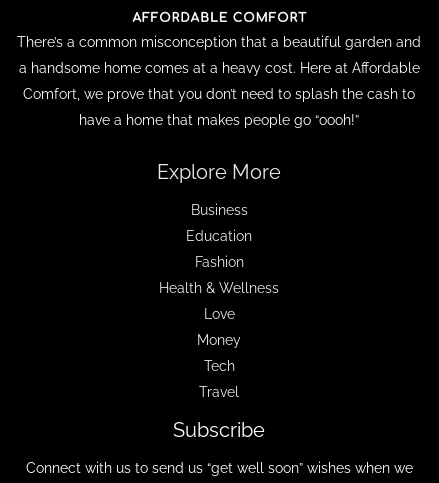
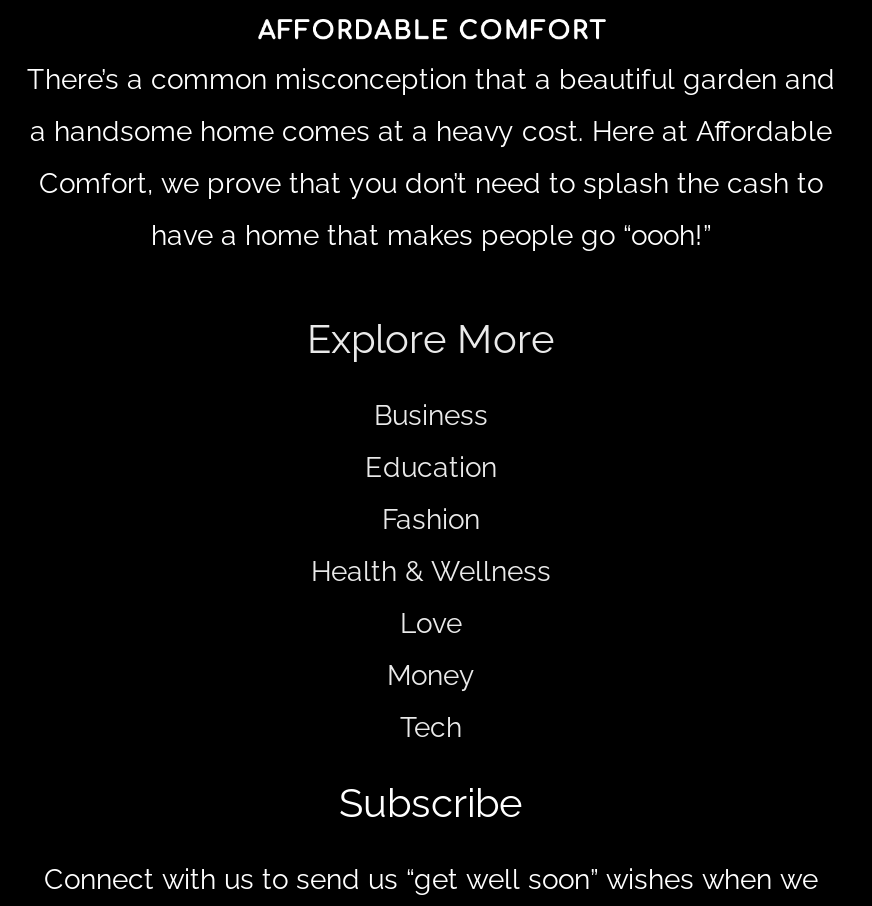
[199,384,239,400] Travel -> none

